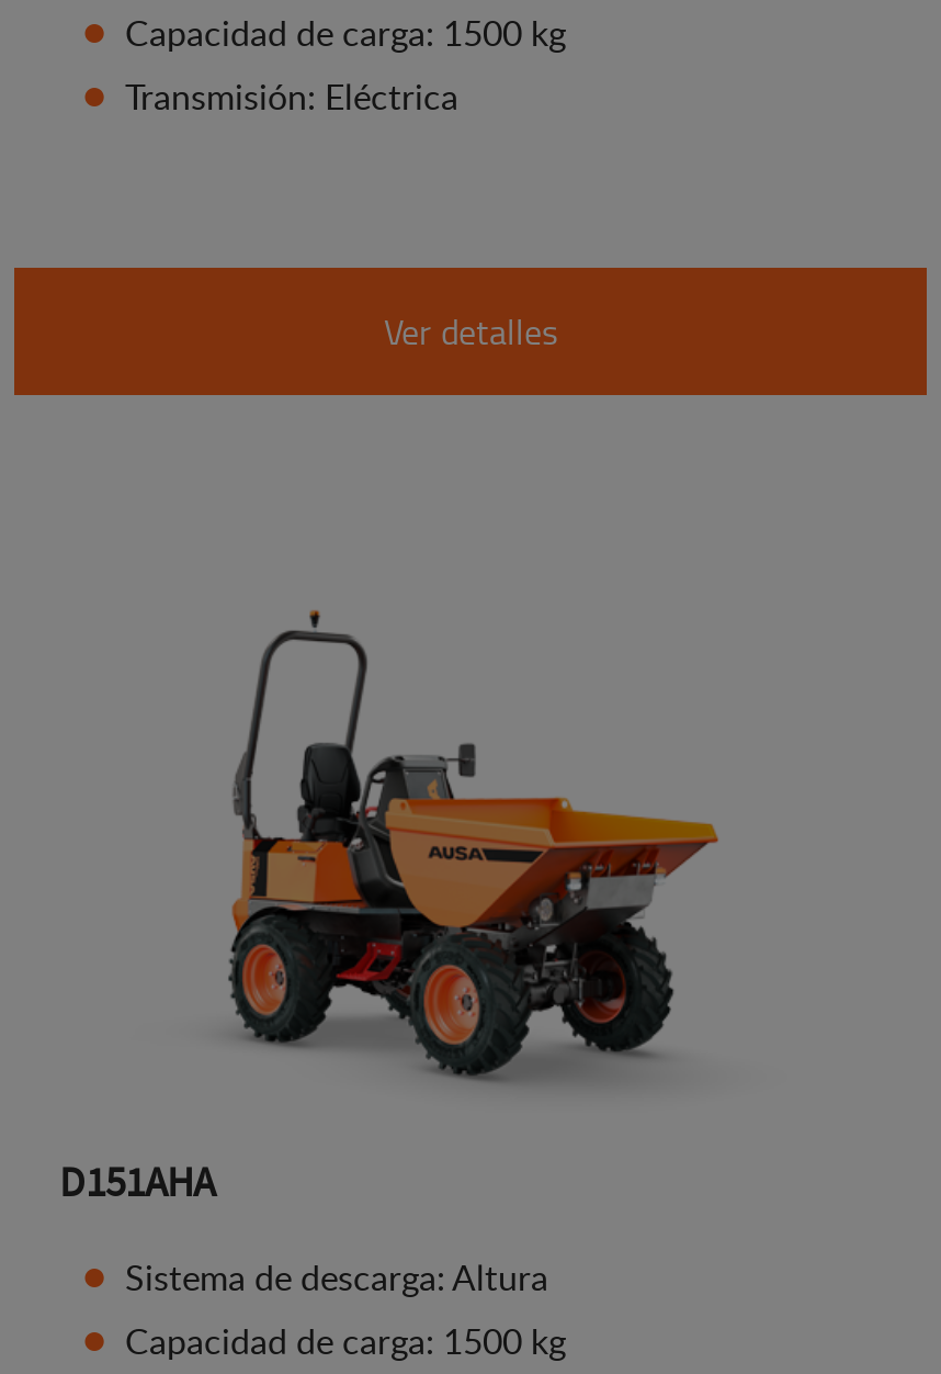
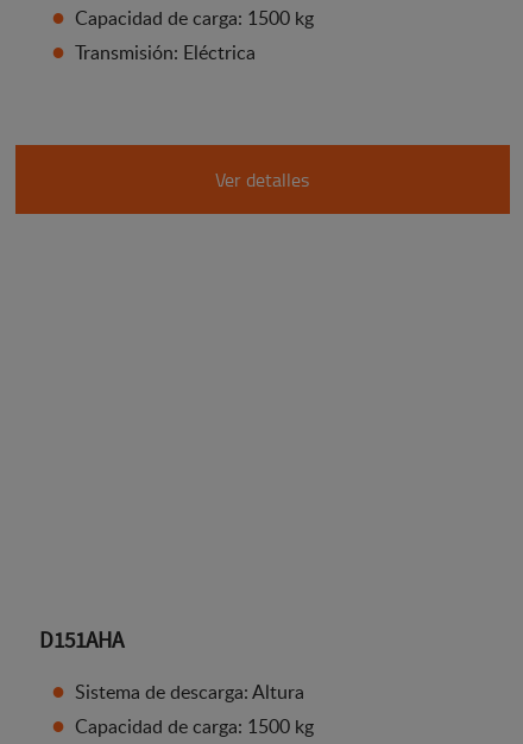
[227,608,721,1089] [image] -> none

